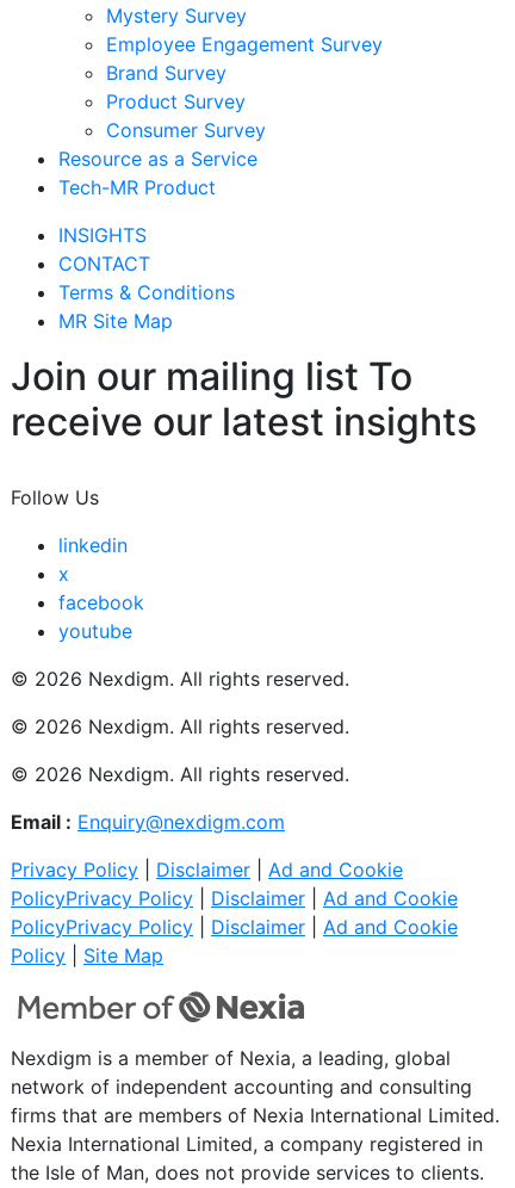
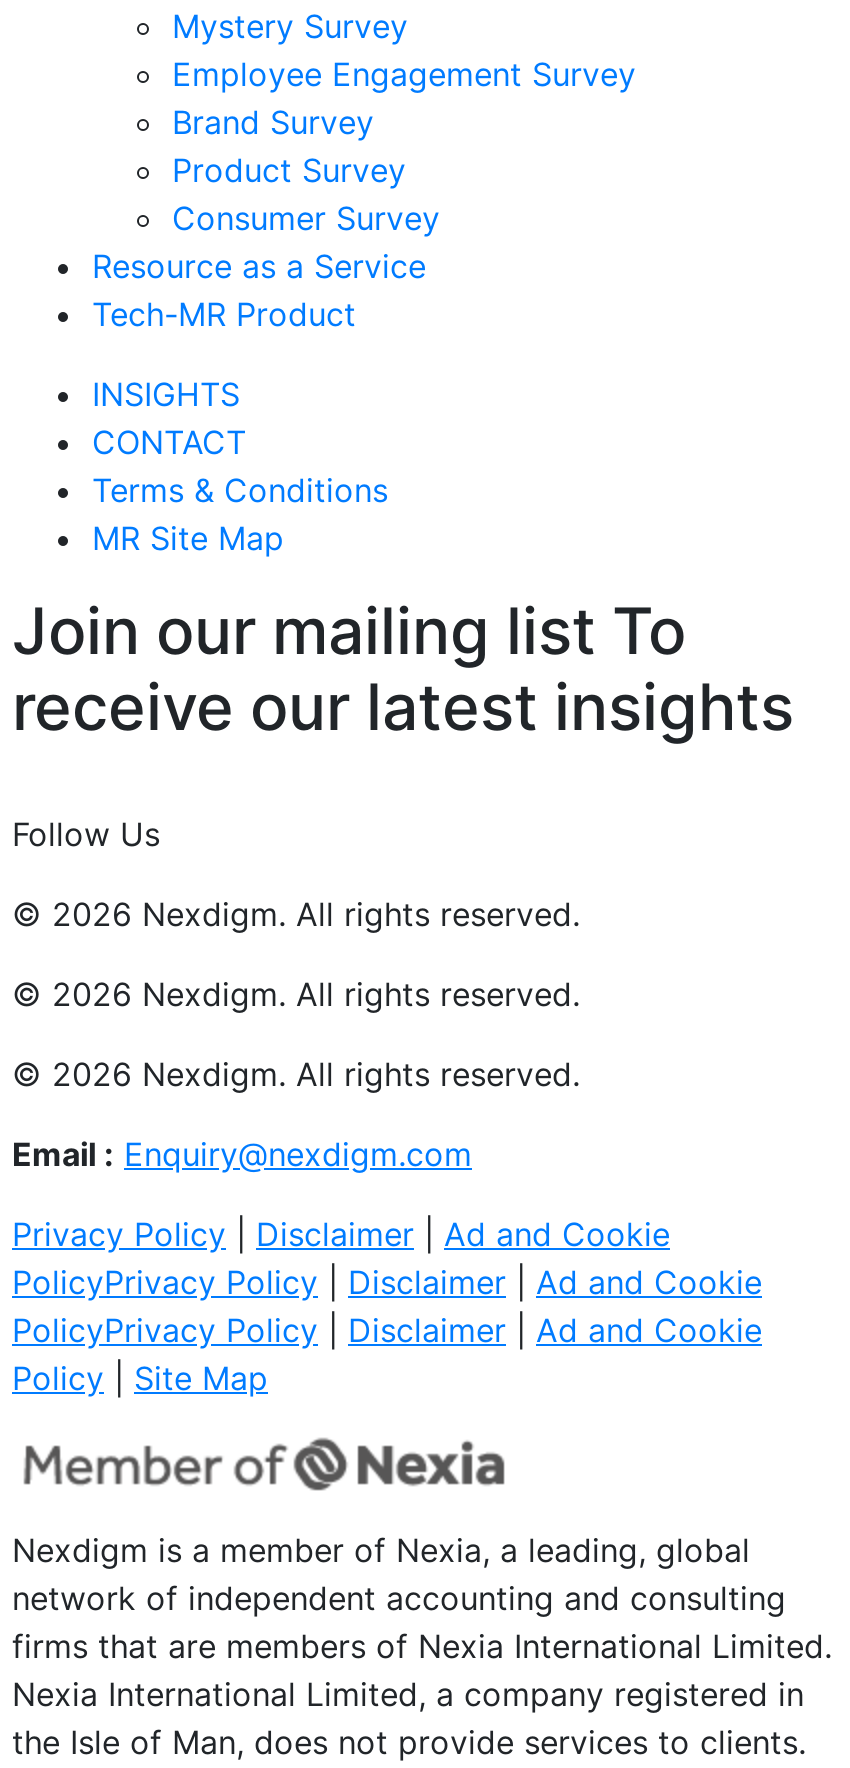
[58,533,144,642] linkedin | x | facebook | youtube -> none

